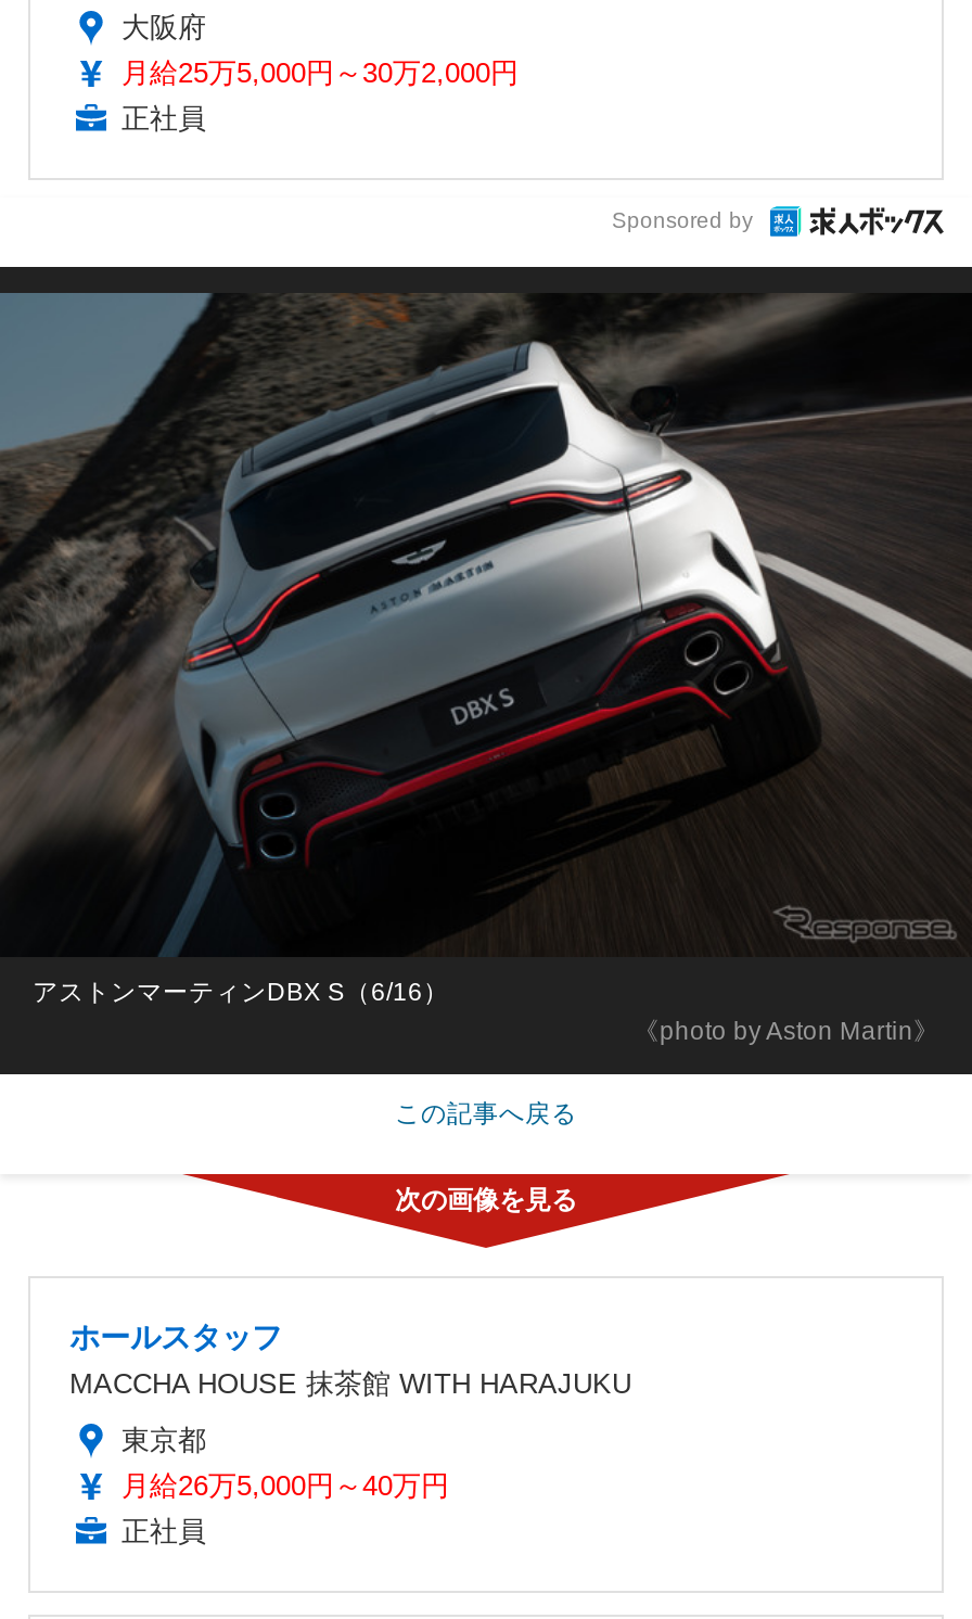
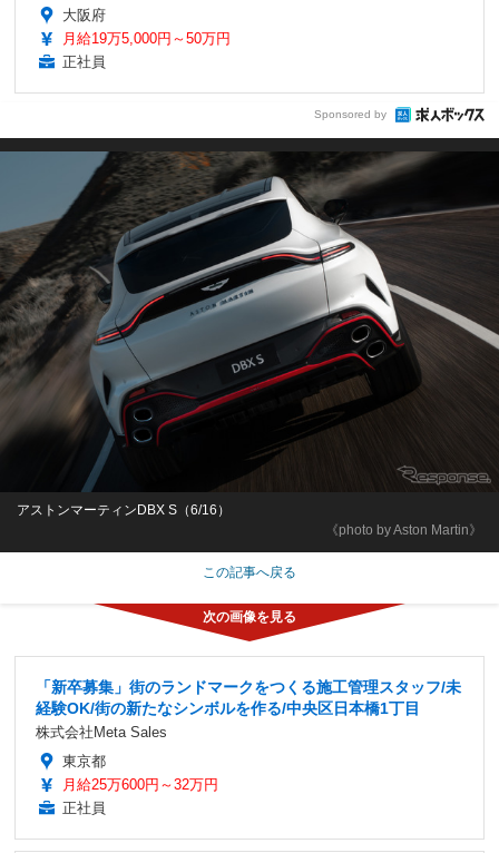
[121,56,519,89] 月給25万5,000円～30万2,000円 -> [62,30,231,47] 月給19万5,000円～50万円
[69,1319,631,1399] ホールスタッフ | MACCHA HOUSE 抹茶館 WITH HARAJUKU -> [36,678,461,740] 「新卒募集」街のランドマークをつくる施工管理スタッフ/未 | 経験OK/街の新たなシンボルを作る/中央区日本橋1丁目 | 株式会社Meta Sales
[121,1468,449,1501] 月給26万5,000円～40万円 -> [62,776,218,792] 月給25万600円～32万円

